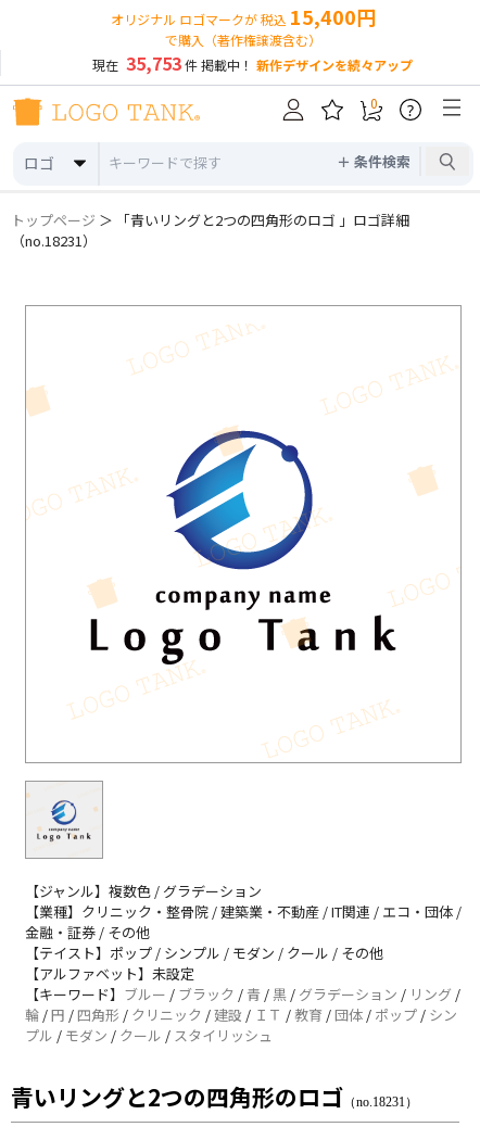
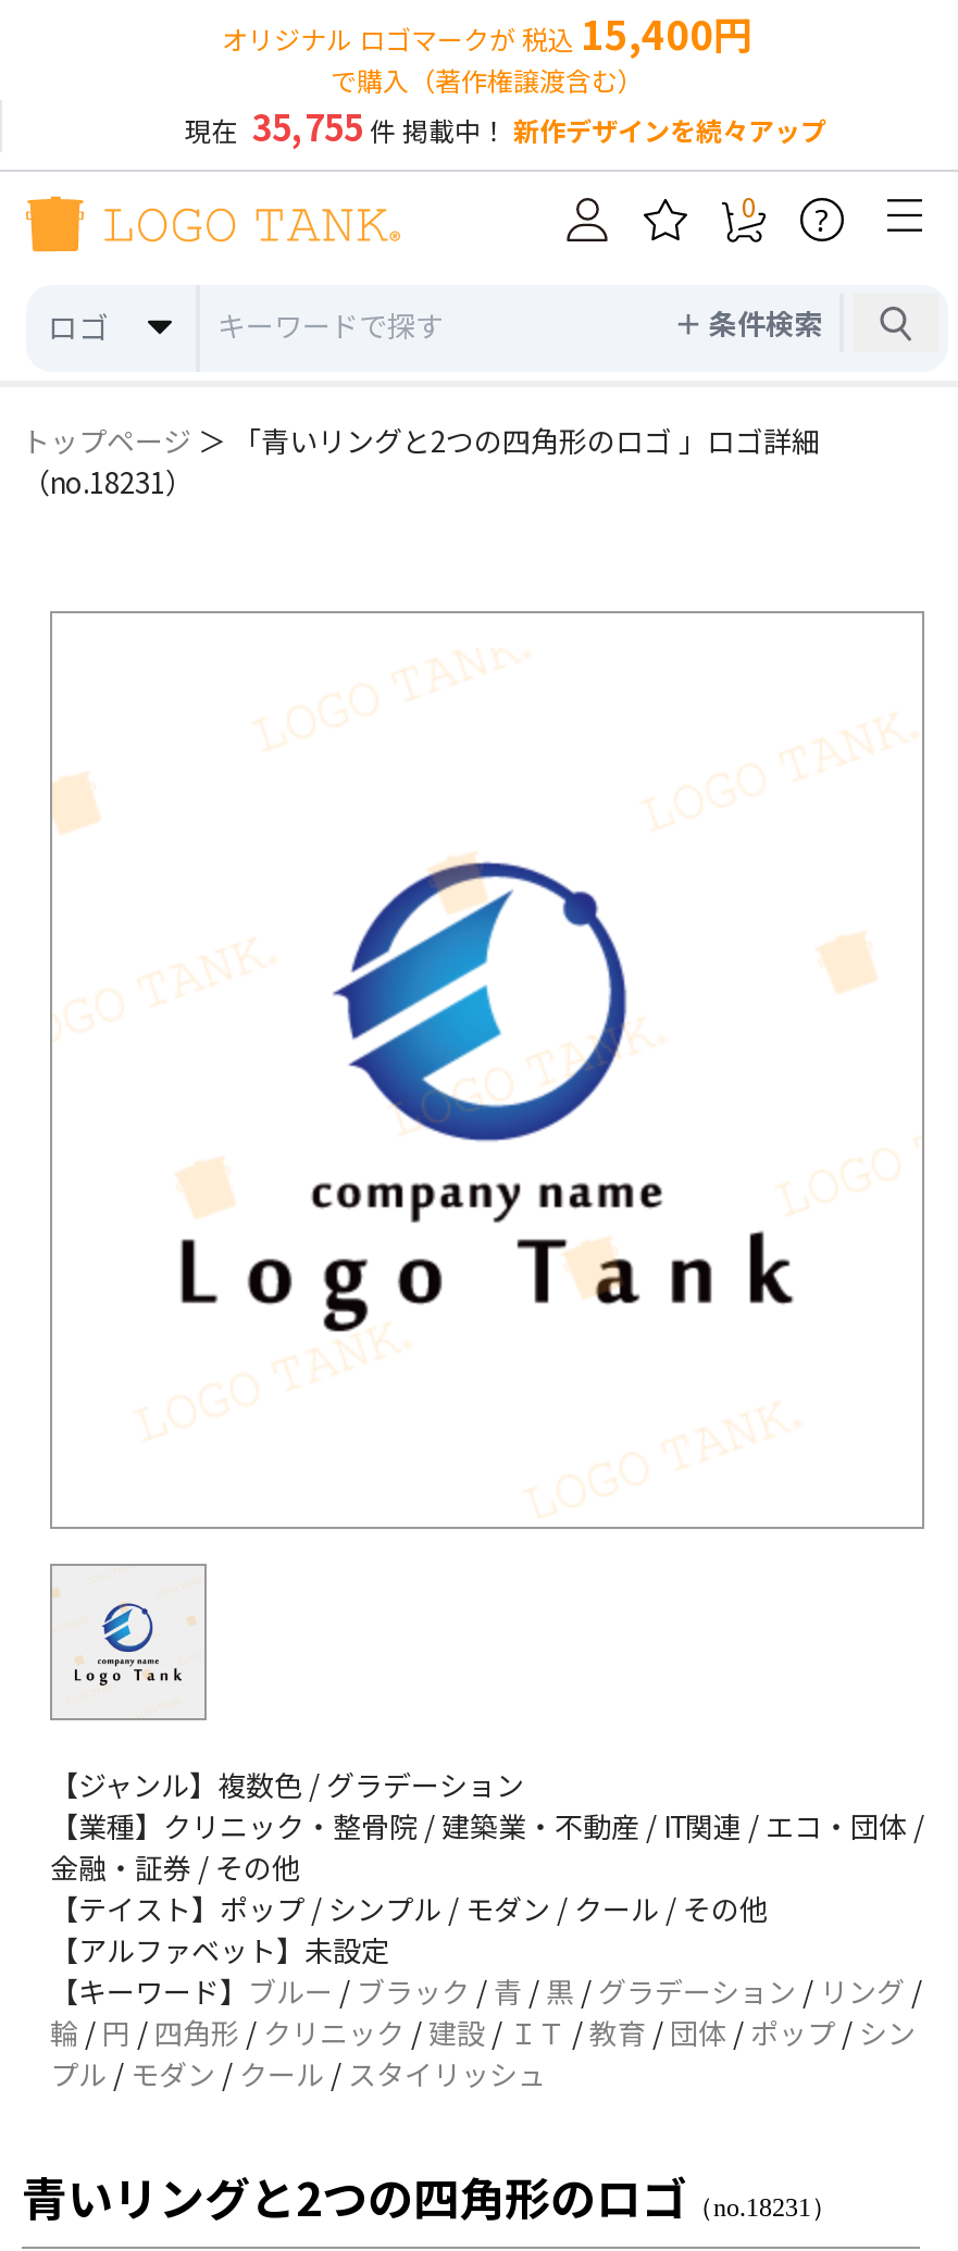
[92,50,413,76] 現在 35,753 件 掲載中！ 新作デザインを続々アップ -> [185,100,826,152] 現在 35,755 件 掲載中！ 新作デザインを続々アップ

